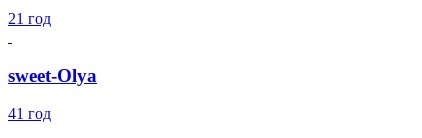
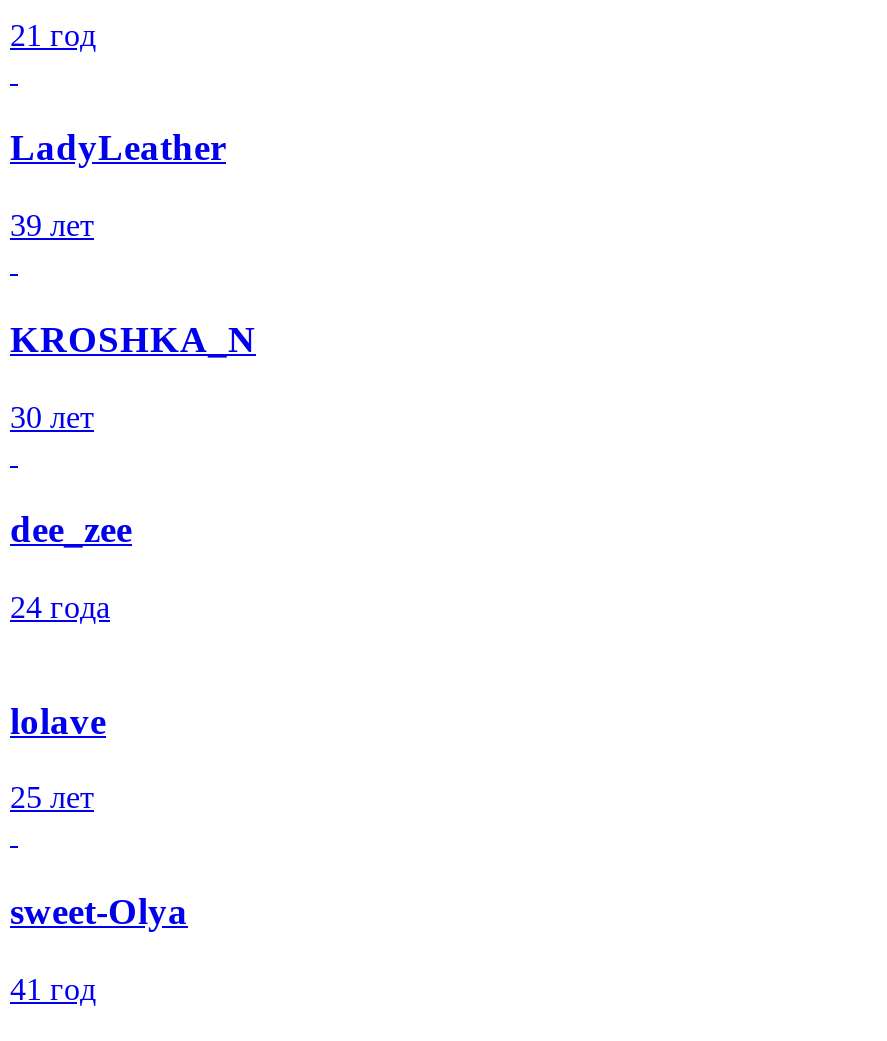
none -> [10,127,256,815] LadyLeather | 39 лет | KROSHKA_N | 30 лет | dee_zee | 24 года | lolave | 25 лет

